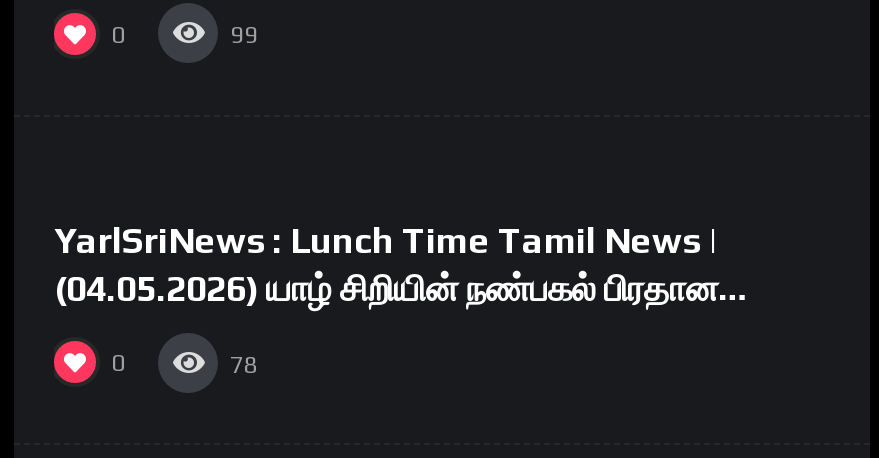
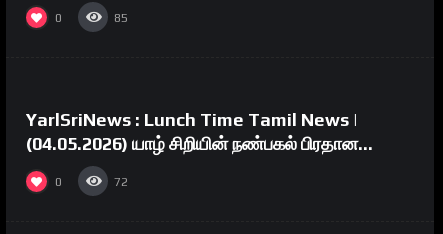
[230,21,258,49] 99 -> [114,11,128,25] 85
[230,350,258,378] 78 -> [114,175,128,189] 72

